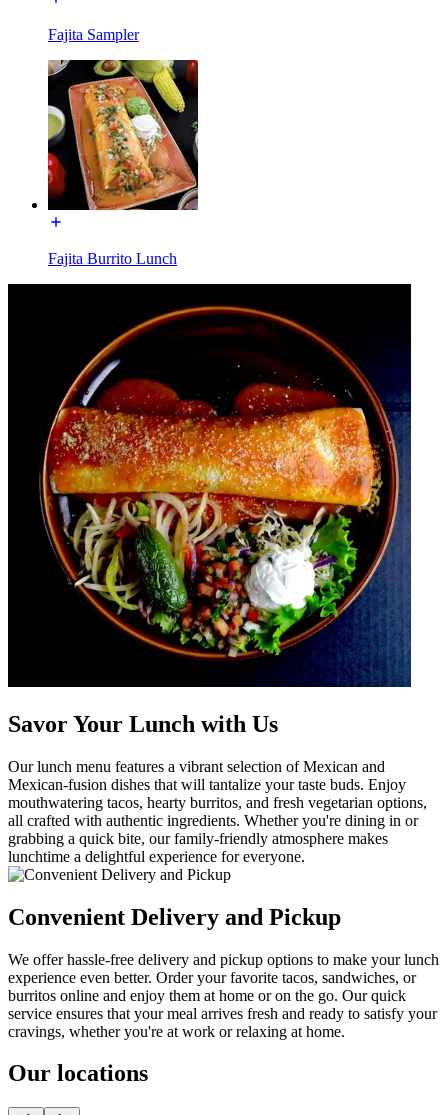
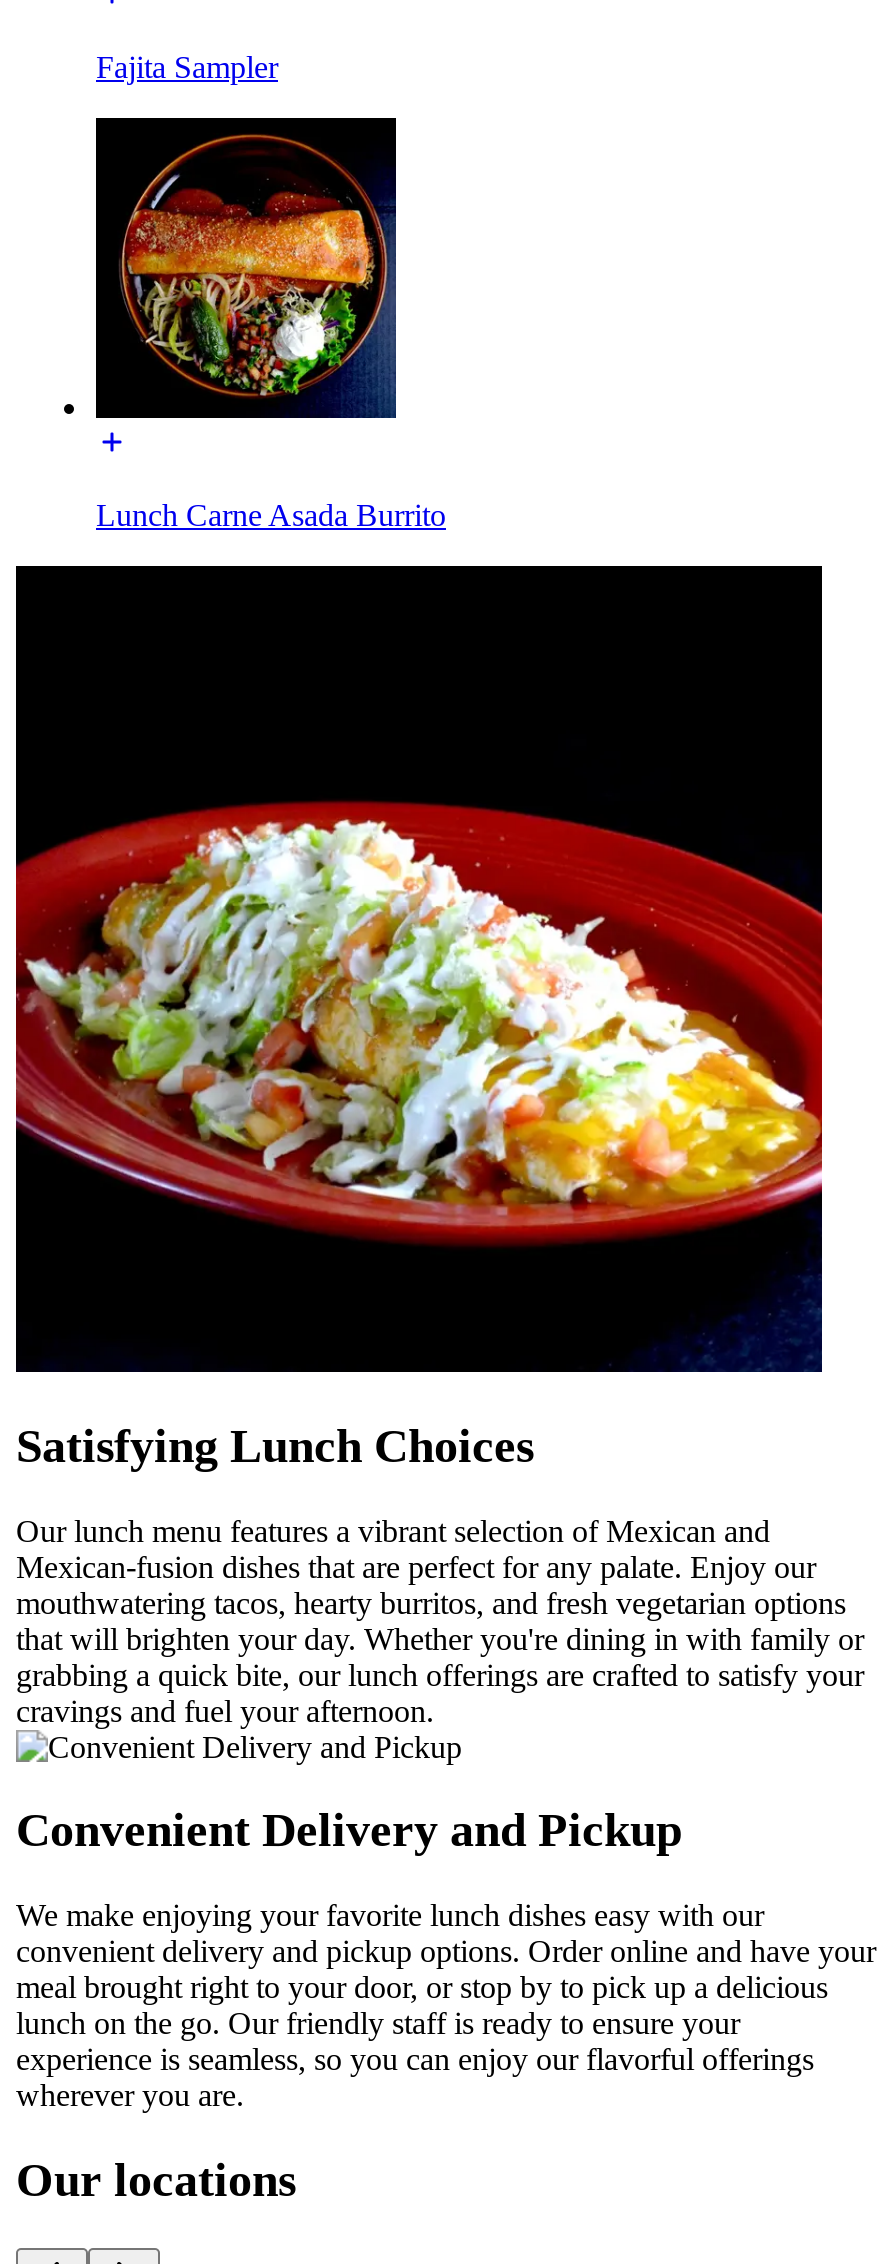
[47,59,199,267] [image] | Fajita Burrito Lunch -> [94,116,446,531] [image] | Lunch Carne Asada Burrito
[7,305,412,737] [image] | Savor Your Lunch with Us -> [14,610,824,1472] [image] | Satisfying Lunch Choices
[8,776,427,865] Mexican-fusion dishes that will tantalize your taste buds. Enjoy | mouthwatering tacos, hearty burritos, and fresh vegetarian options, | all crafted with authentic ingredients. Whether you're dining in or | grabbing a quick bite, our family-friendly atmosphere makes | lunchtime a delightful experience for everyone. -> [16,1549,864,1727] Mexican-fusion dishes that are perfect for any palate. Enjoy our | mouthwatering tacos, hearty burritos, and fresh vegetarian options | that will brighten your day. Whether you're dining in with family or | grabbing a quick bite, our lunch offerings are crafted to satisfy your | cravings and fuel your afternoon.
[8,950,439,1039] We offer hassle-free delivery and pickup options to make your lunch | experience even better. Order your favorite tacos, sandwiches, or | burritos online and enjoy them at home or on the go. Our quick | service ensures that your meal arrives fresh and ready to satisfy your | cravings, whether you're at work or relaxing at home. -> [16,1899,876,2113] We make enjoying your favorite lunch dishes easy with our | convenient delivery and pickup options. Order online and have your | meal brought right to your door, or stop by to pick up a delicious | lunch on the go. Our friendly staff is ready to ensure your | experience is seamless, so you can enjoy our flavorful offerings | wherever you are.

